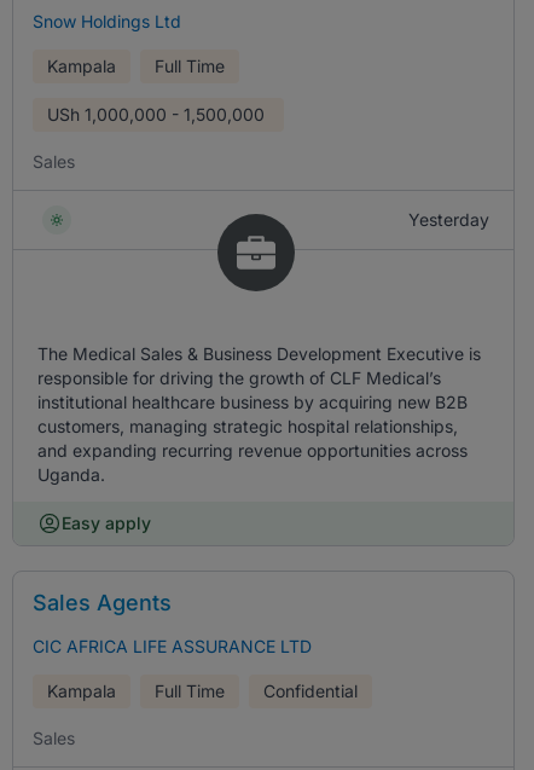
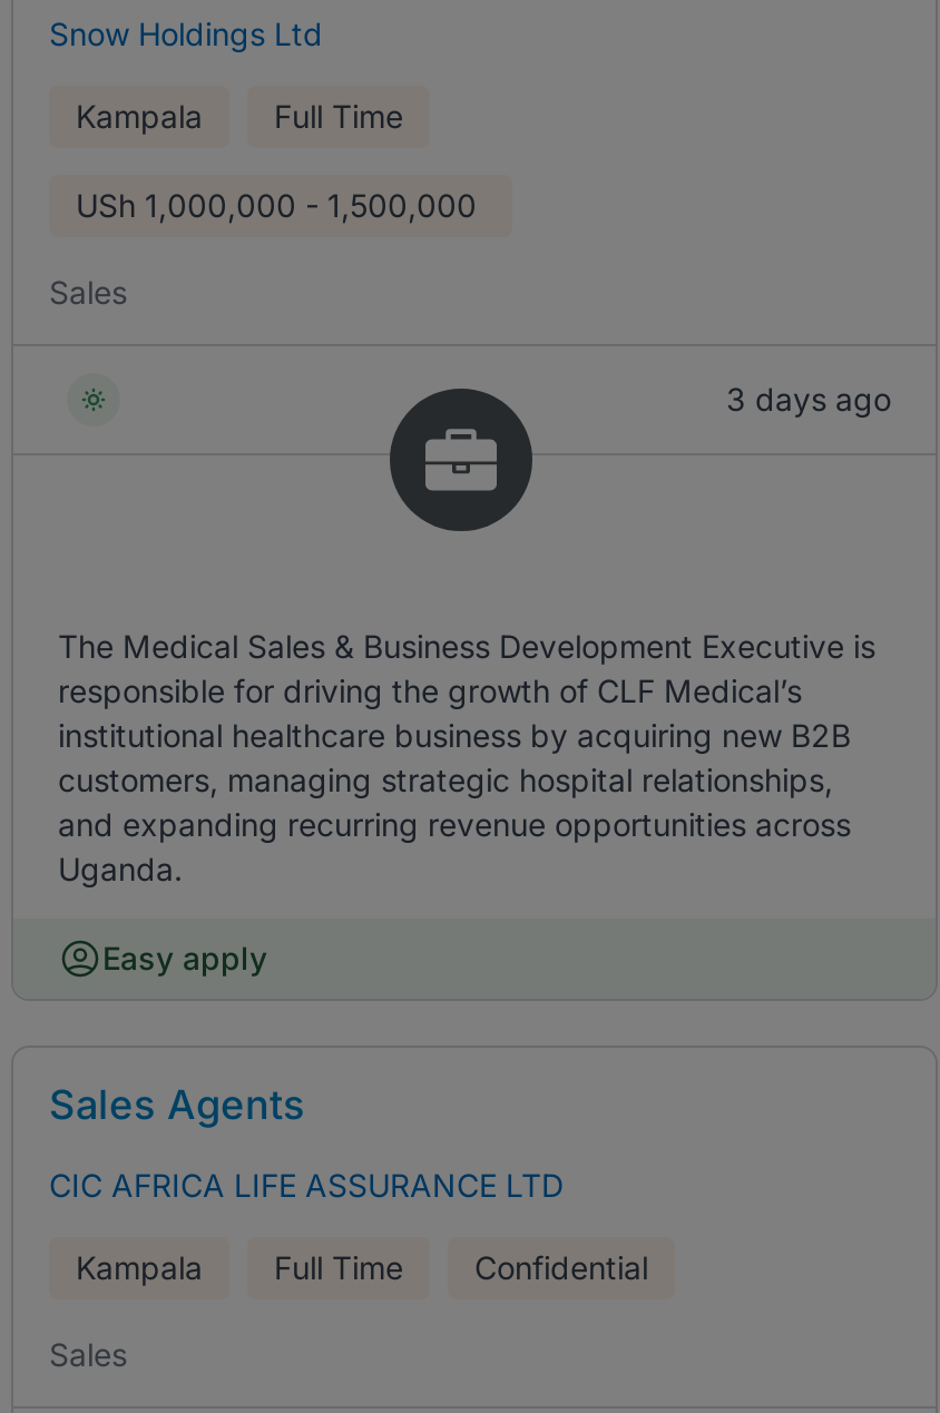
[408,209,489,230] Yesterday -> [726,380,891,418] 3 days ago

